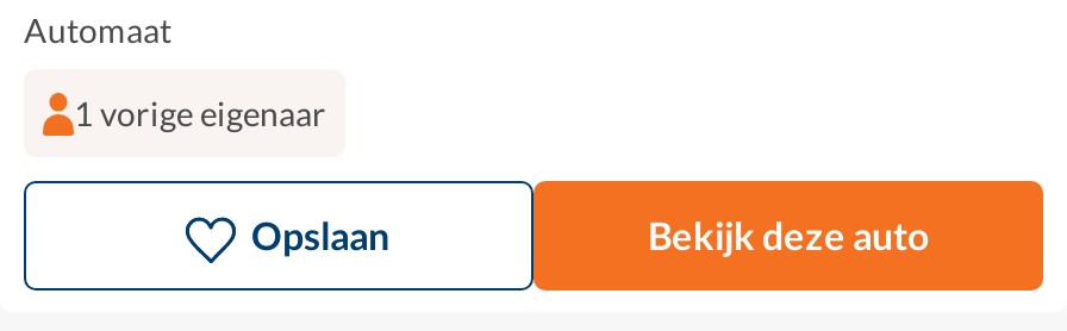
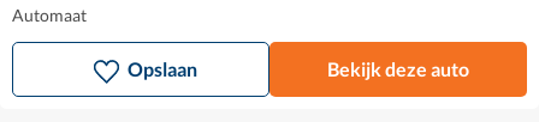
[74,93,326,133] 1 vorige eigenaar -> none

